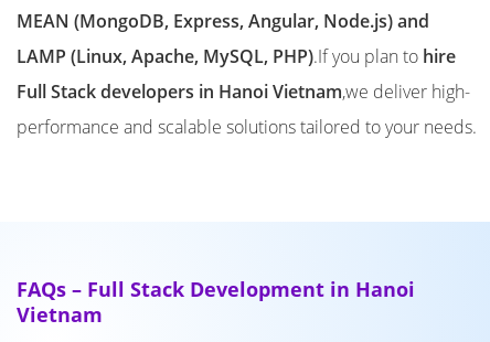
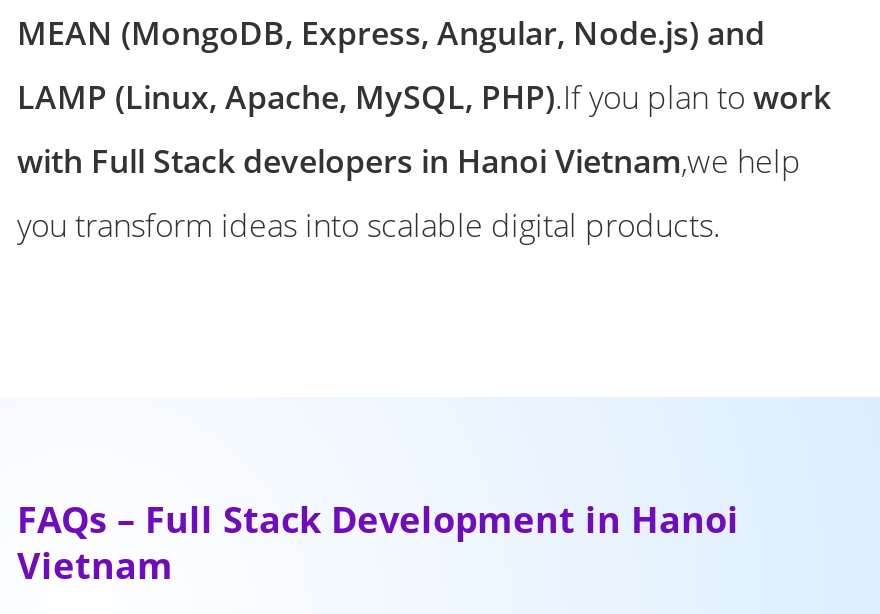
[17,44,456,68] LAMP (Linux, Apache, MySQL, PHP).If you plan to hire -> [17,75,831,119] LAMP (Linux, Apache, MySQL, PHP).If you plan to work
[17,79,470,104] Full Stack developers in Hanoi Vietnam,we deliver high- -> [17,139,801,183] with Full Stack developers in Hanoi Vietnam,we help
[17,115,477,139] performance and scalable solutions tailored to your needs. -> [17,203,721,247] you transform ideas into scalable digital products.

